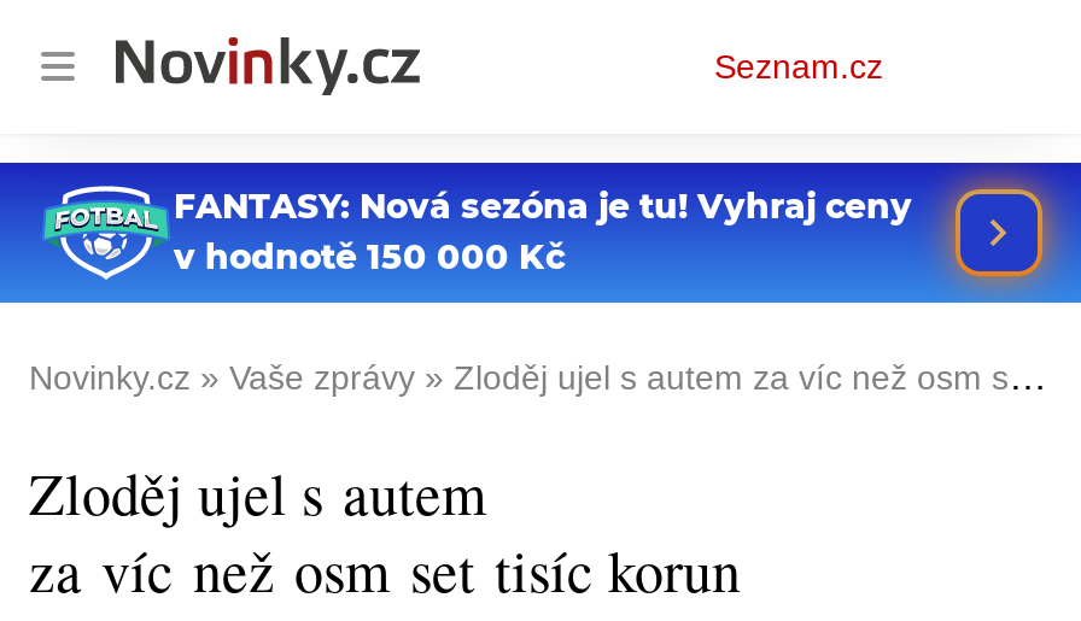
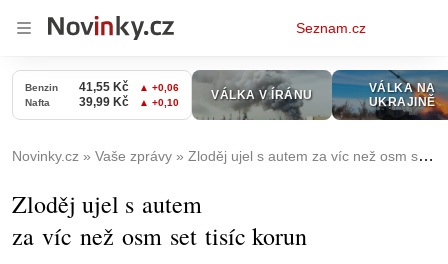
[7,160,1074,305] [image] -> [3,68,445,125] [image]

